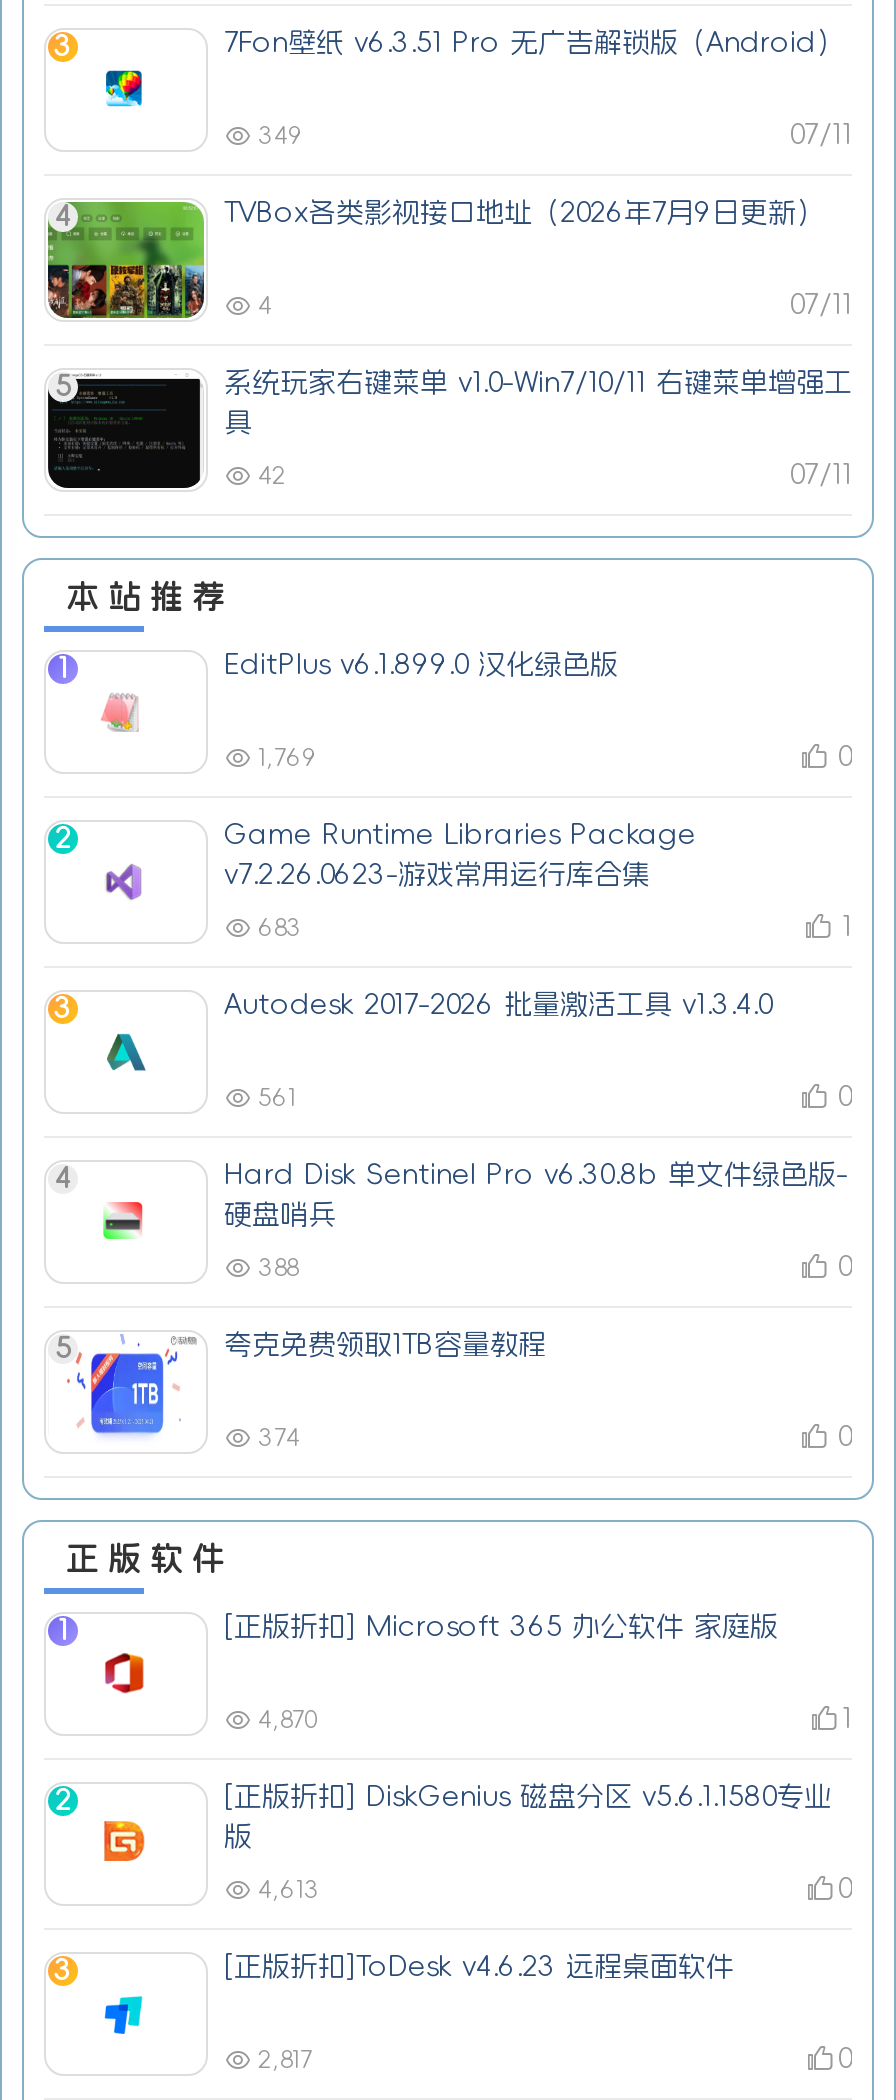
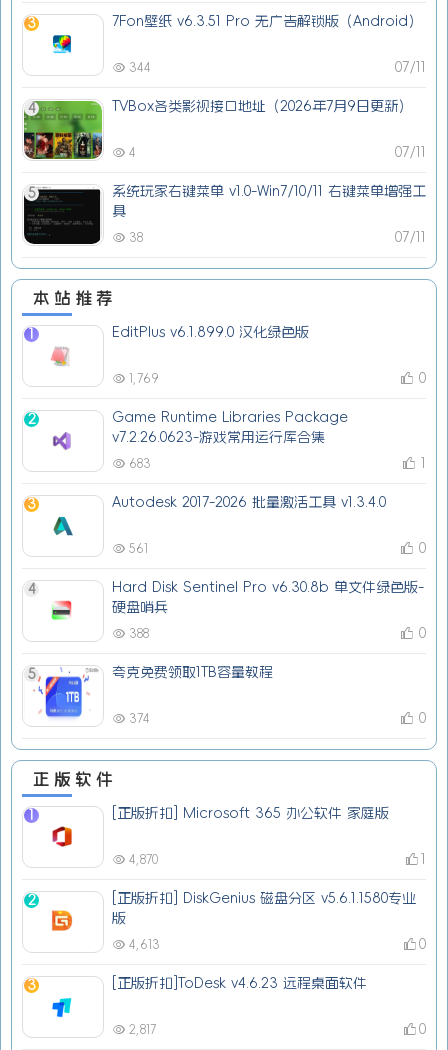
[258,124,304,148] 349 -> [129,62,151,74] 344
[258,464,286,488] 42 -> [129,232,143,244] 38

